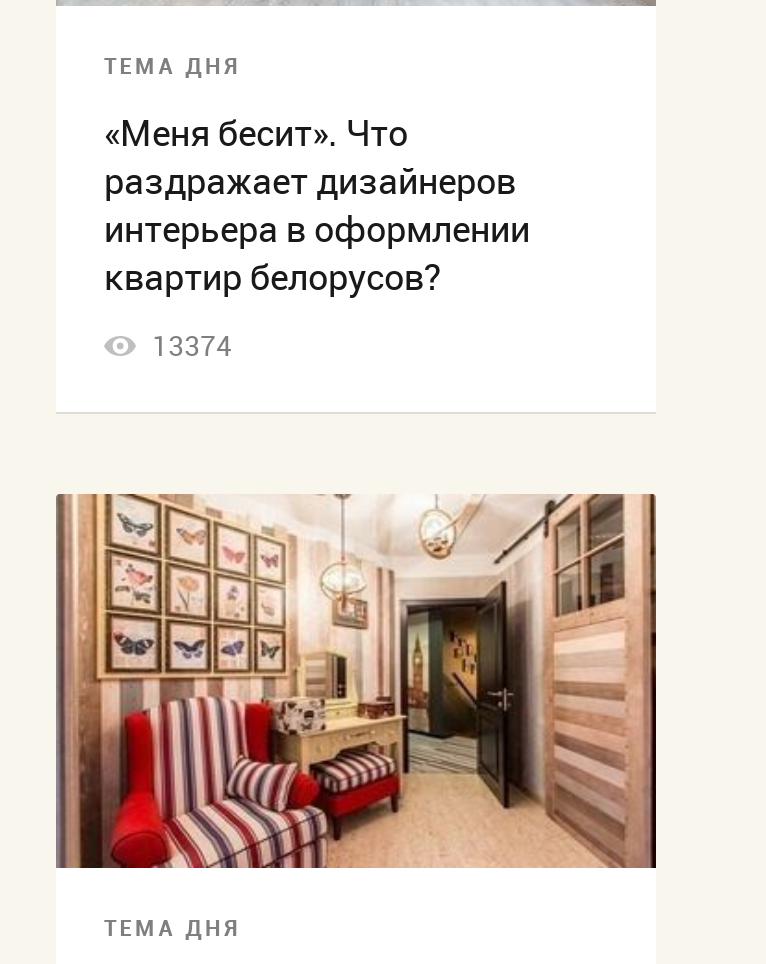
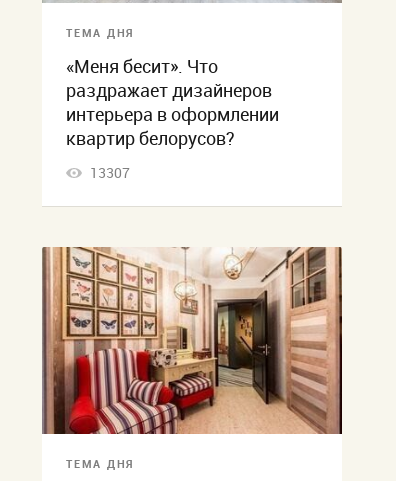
[152,330,232,362] 13374 -> [90,165,130,181] 13307

